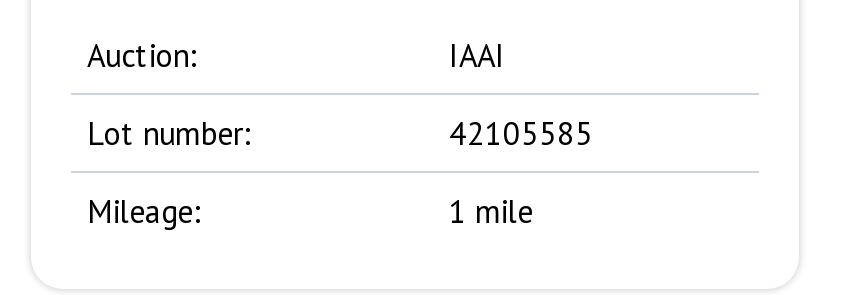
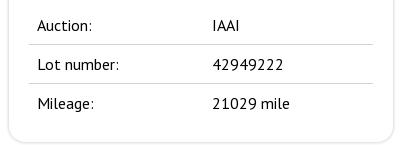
[449,113,593,153] 42105585 -> [212,54,284,74] 42949222
[449,191,533,231] 1 mile -> [212,93,290,113] 21029 mile

